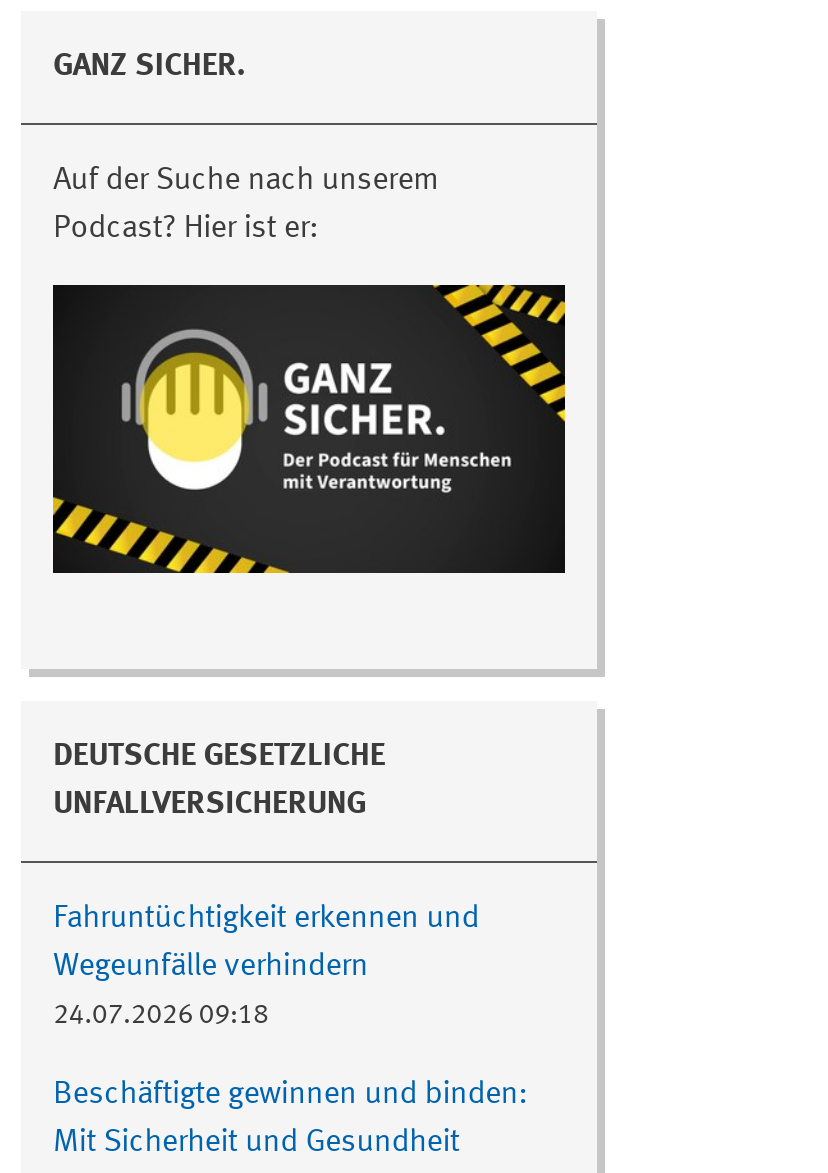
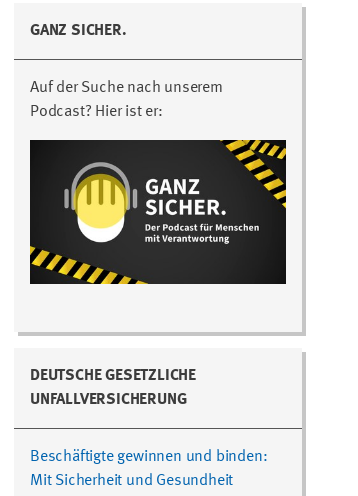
[53,903,479,1029] Fahruntüchtigkeit erkennen und | Wegeunfälle verhindern | 24.07.2026 09:18 -> none

